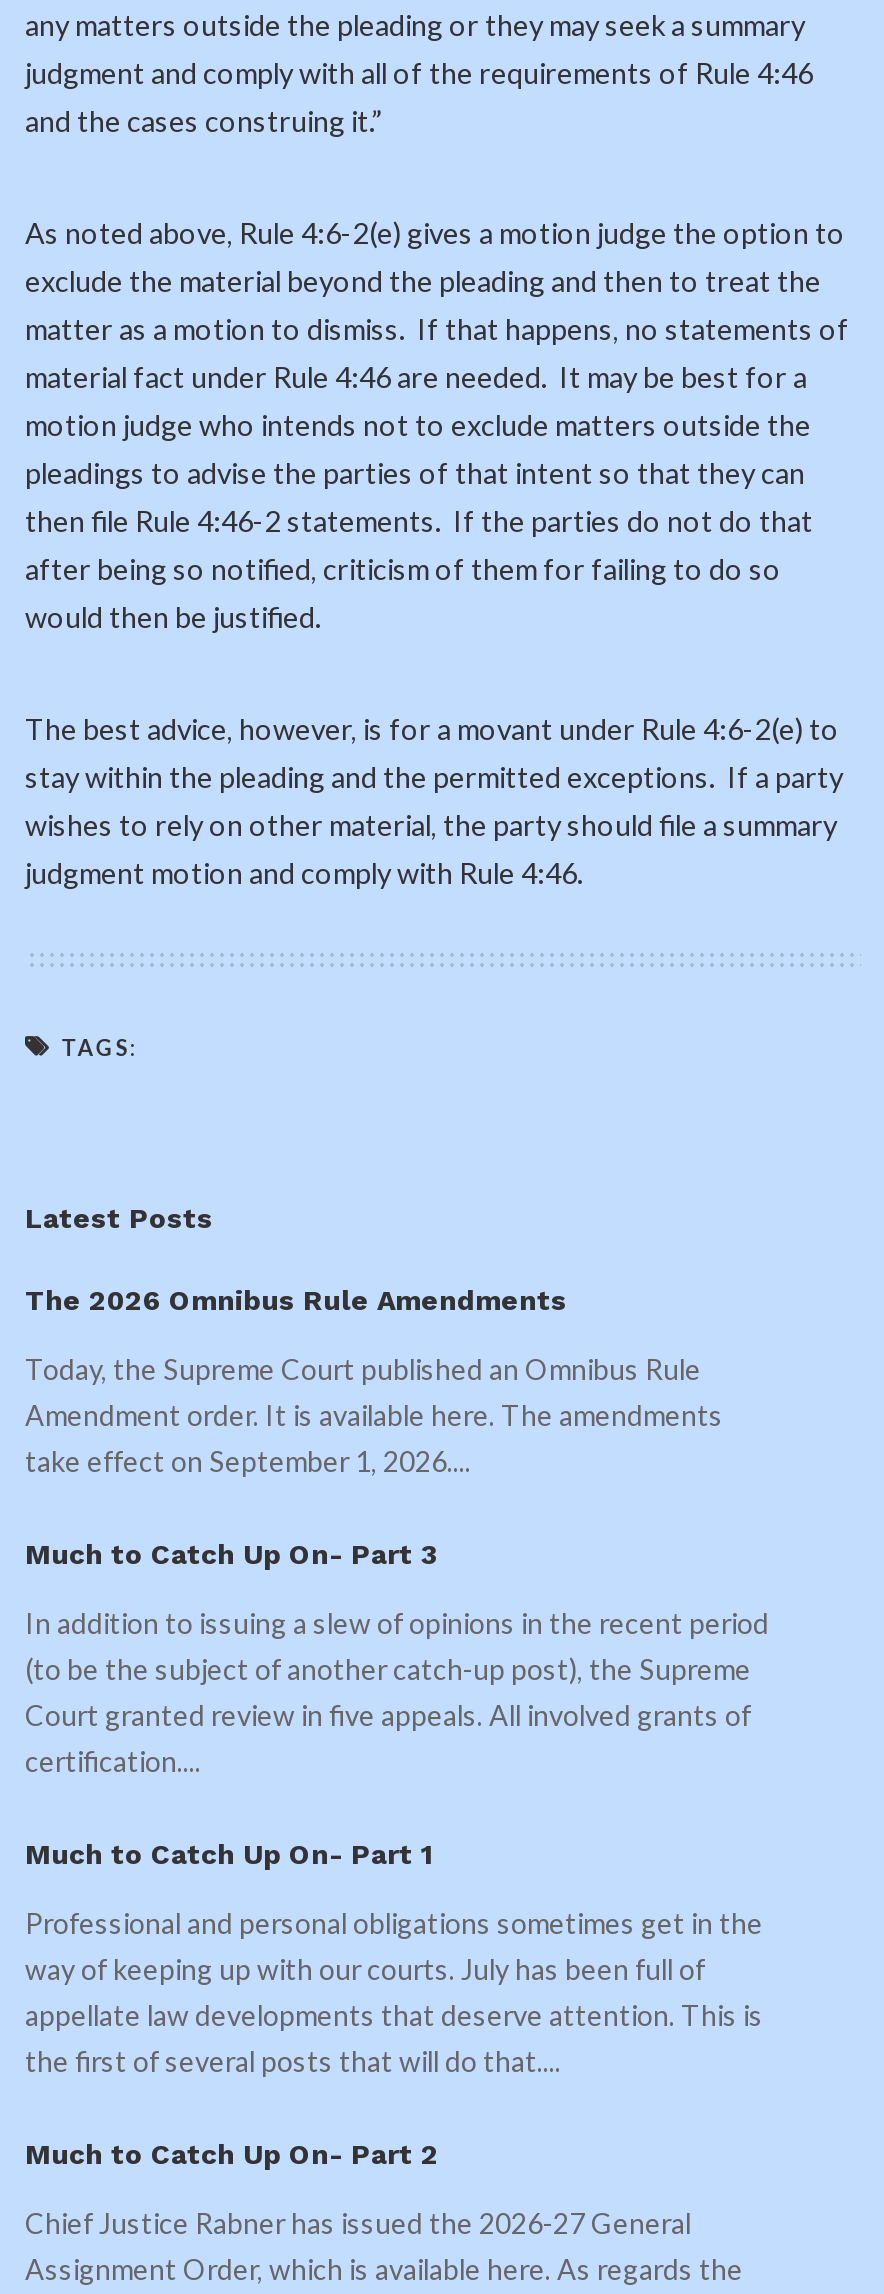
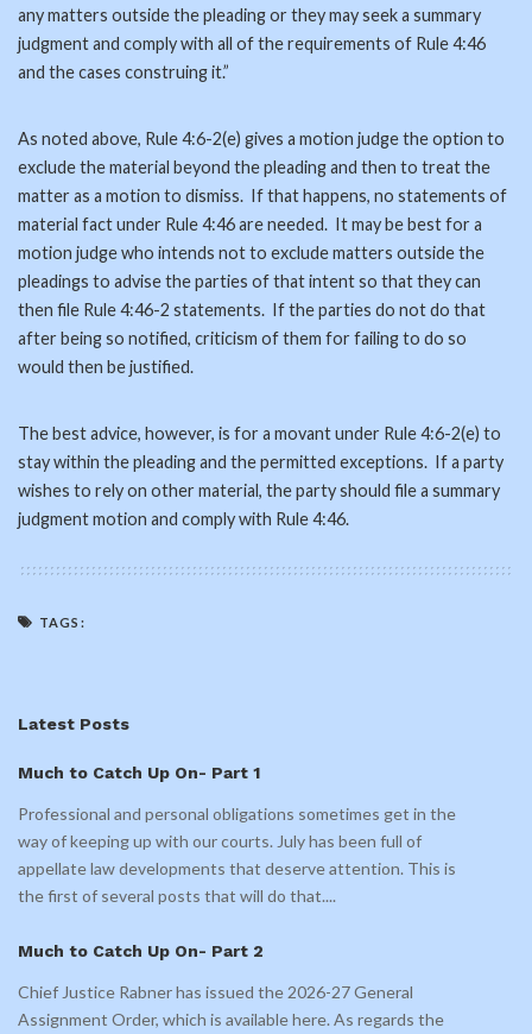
[25,1284,769,1778] The 2026 Omnibus Rule Amendments | Today, the Supreme Court published an Omnibus Rule | Amendment order. It is available here. The amendments | take effect on September 1, 2026.... | Much to Catch Up On- Part 3 | In addition to issuing a slew of opinions in the recent period | (to be the subject of another catch-up post), the Supreme | Court granted review in five appeals. All involved grants of | certification.... -> none

